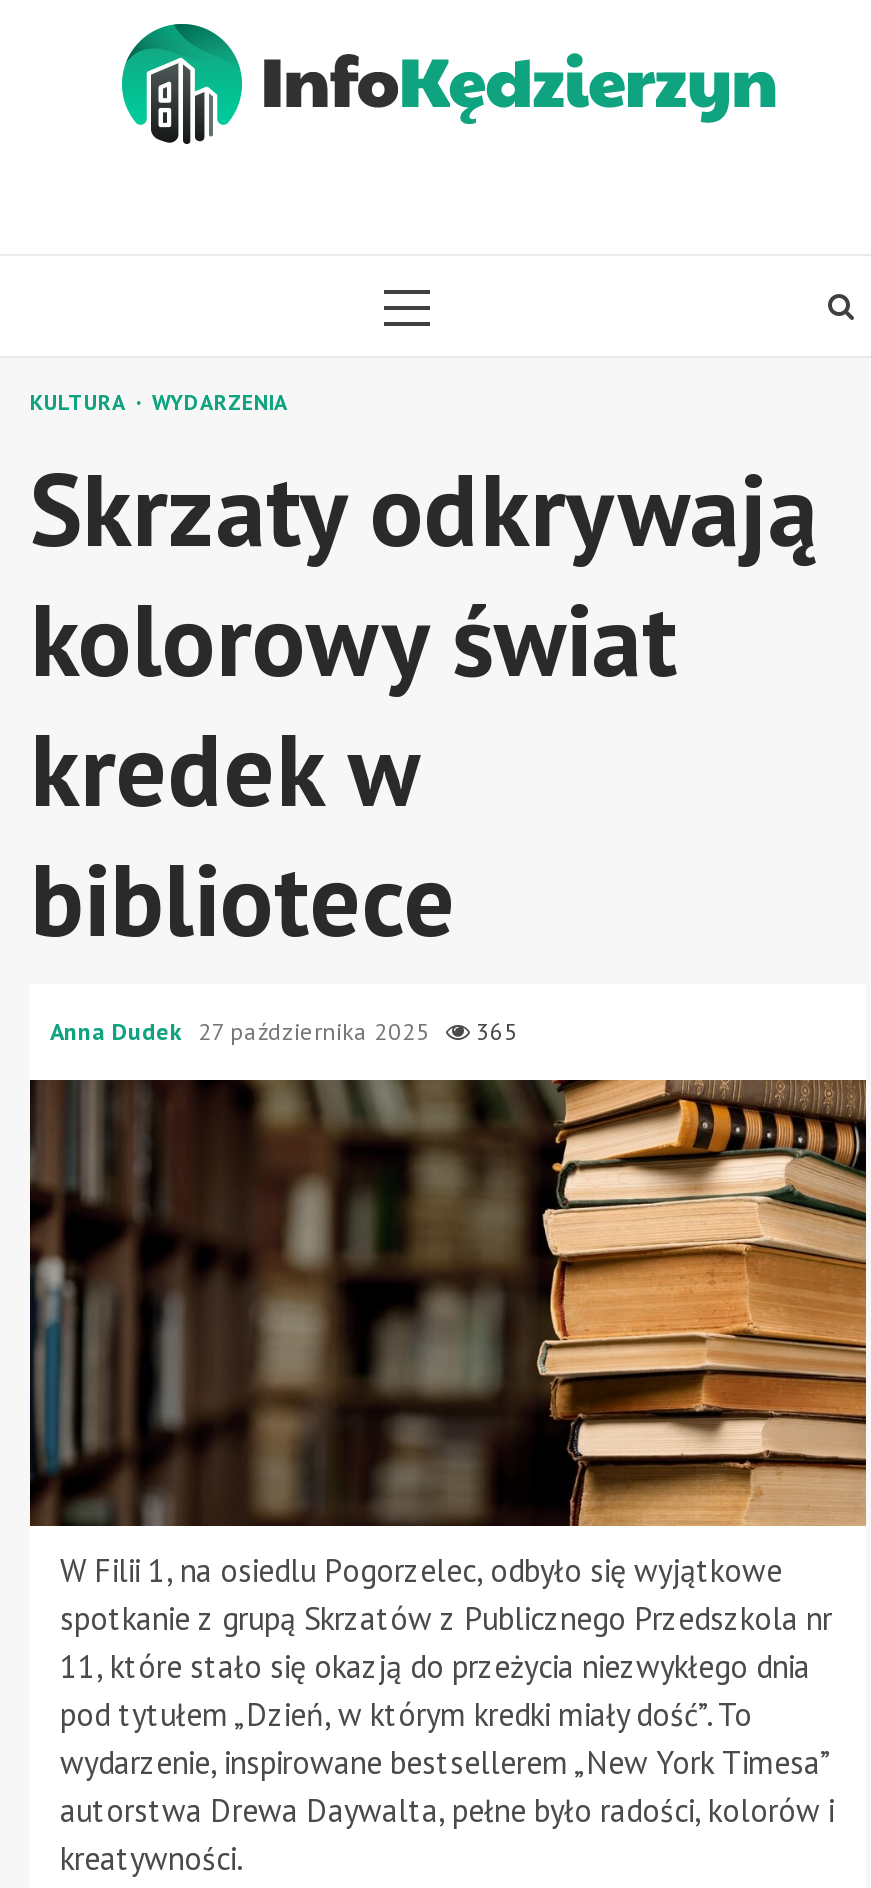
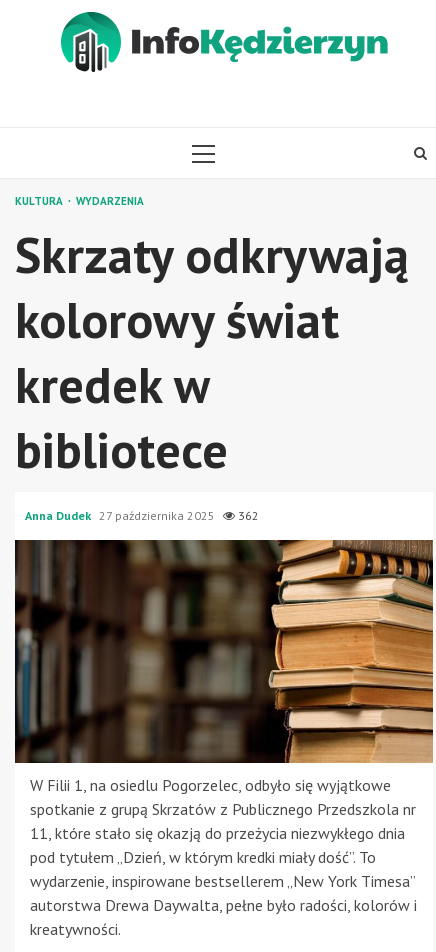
[50,1016,518,1046] Anna Dudek 27 października 2025 365 -> [25,508,259,523] Anna Dudek 27 października 2025 362

